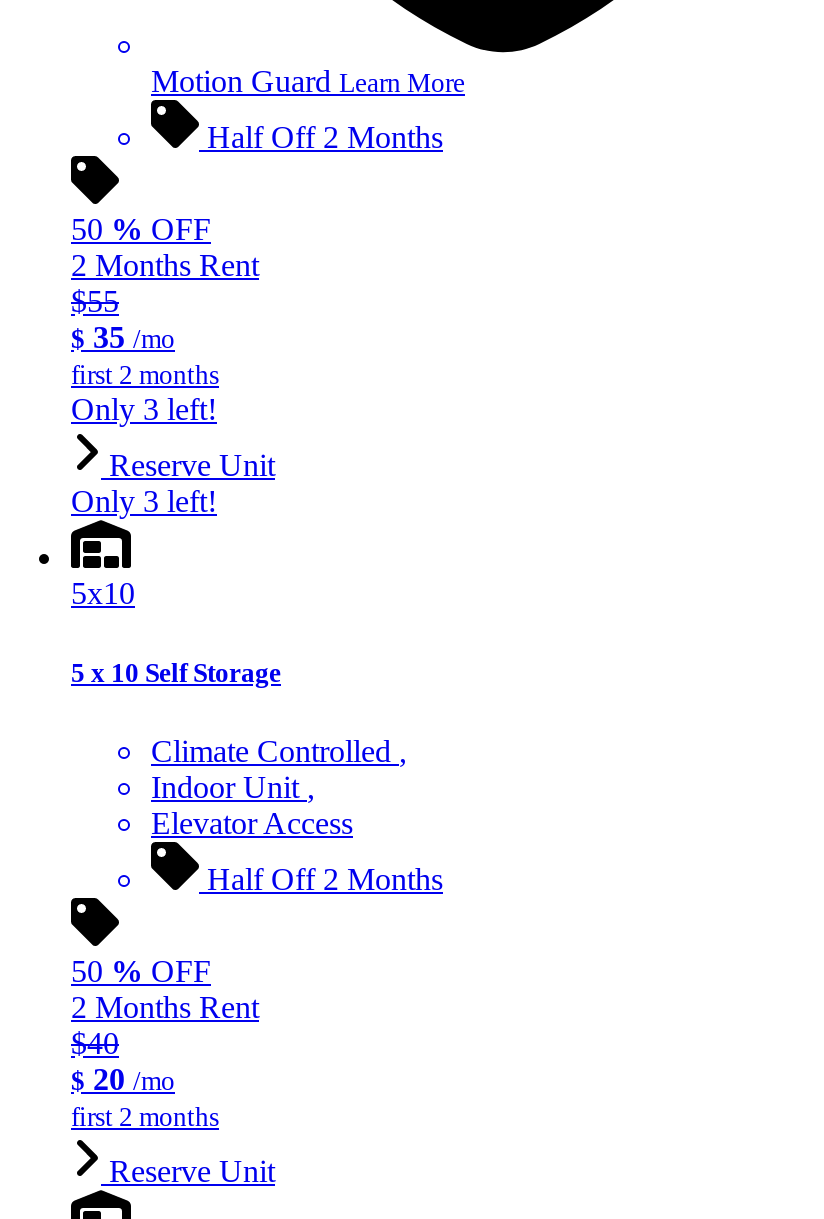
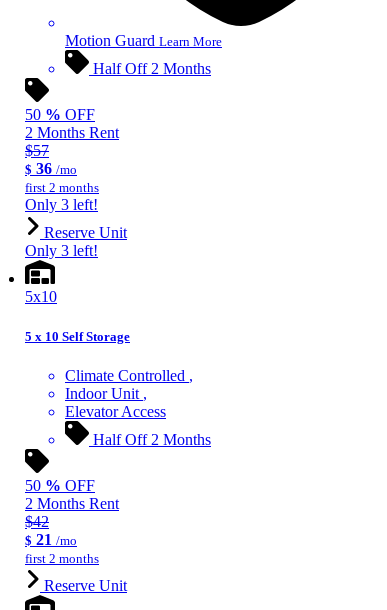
[71,285,119,319] $55 -> [25,142,49,159] $57
[71,321,175,355] $ 35 /mo -> [25,160,77,177] $ 36 /mo
[71,1025,119,1059] $40 -> [25,513,49,530] $42
[71,1061,175,1095] $ 20 /mo -> [25,531,77,548] $ 21 /mo

